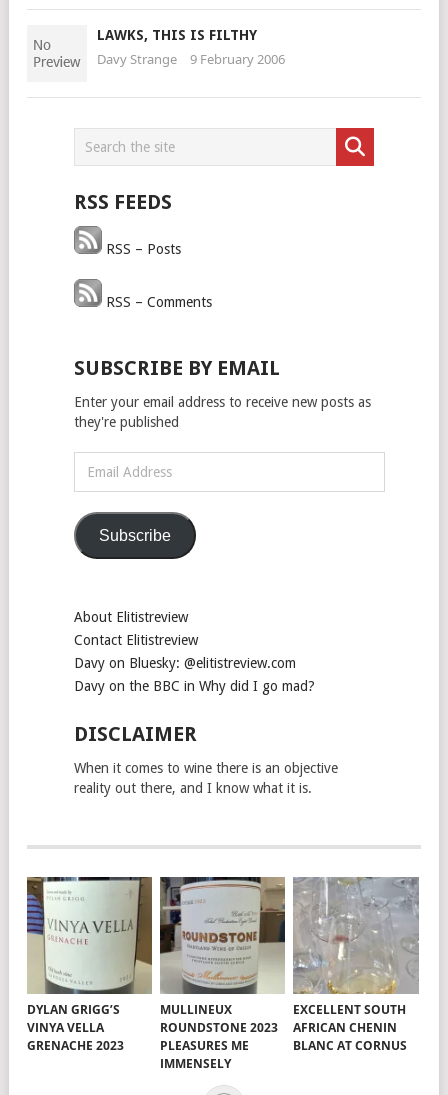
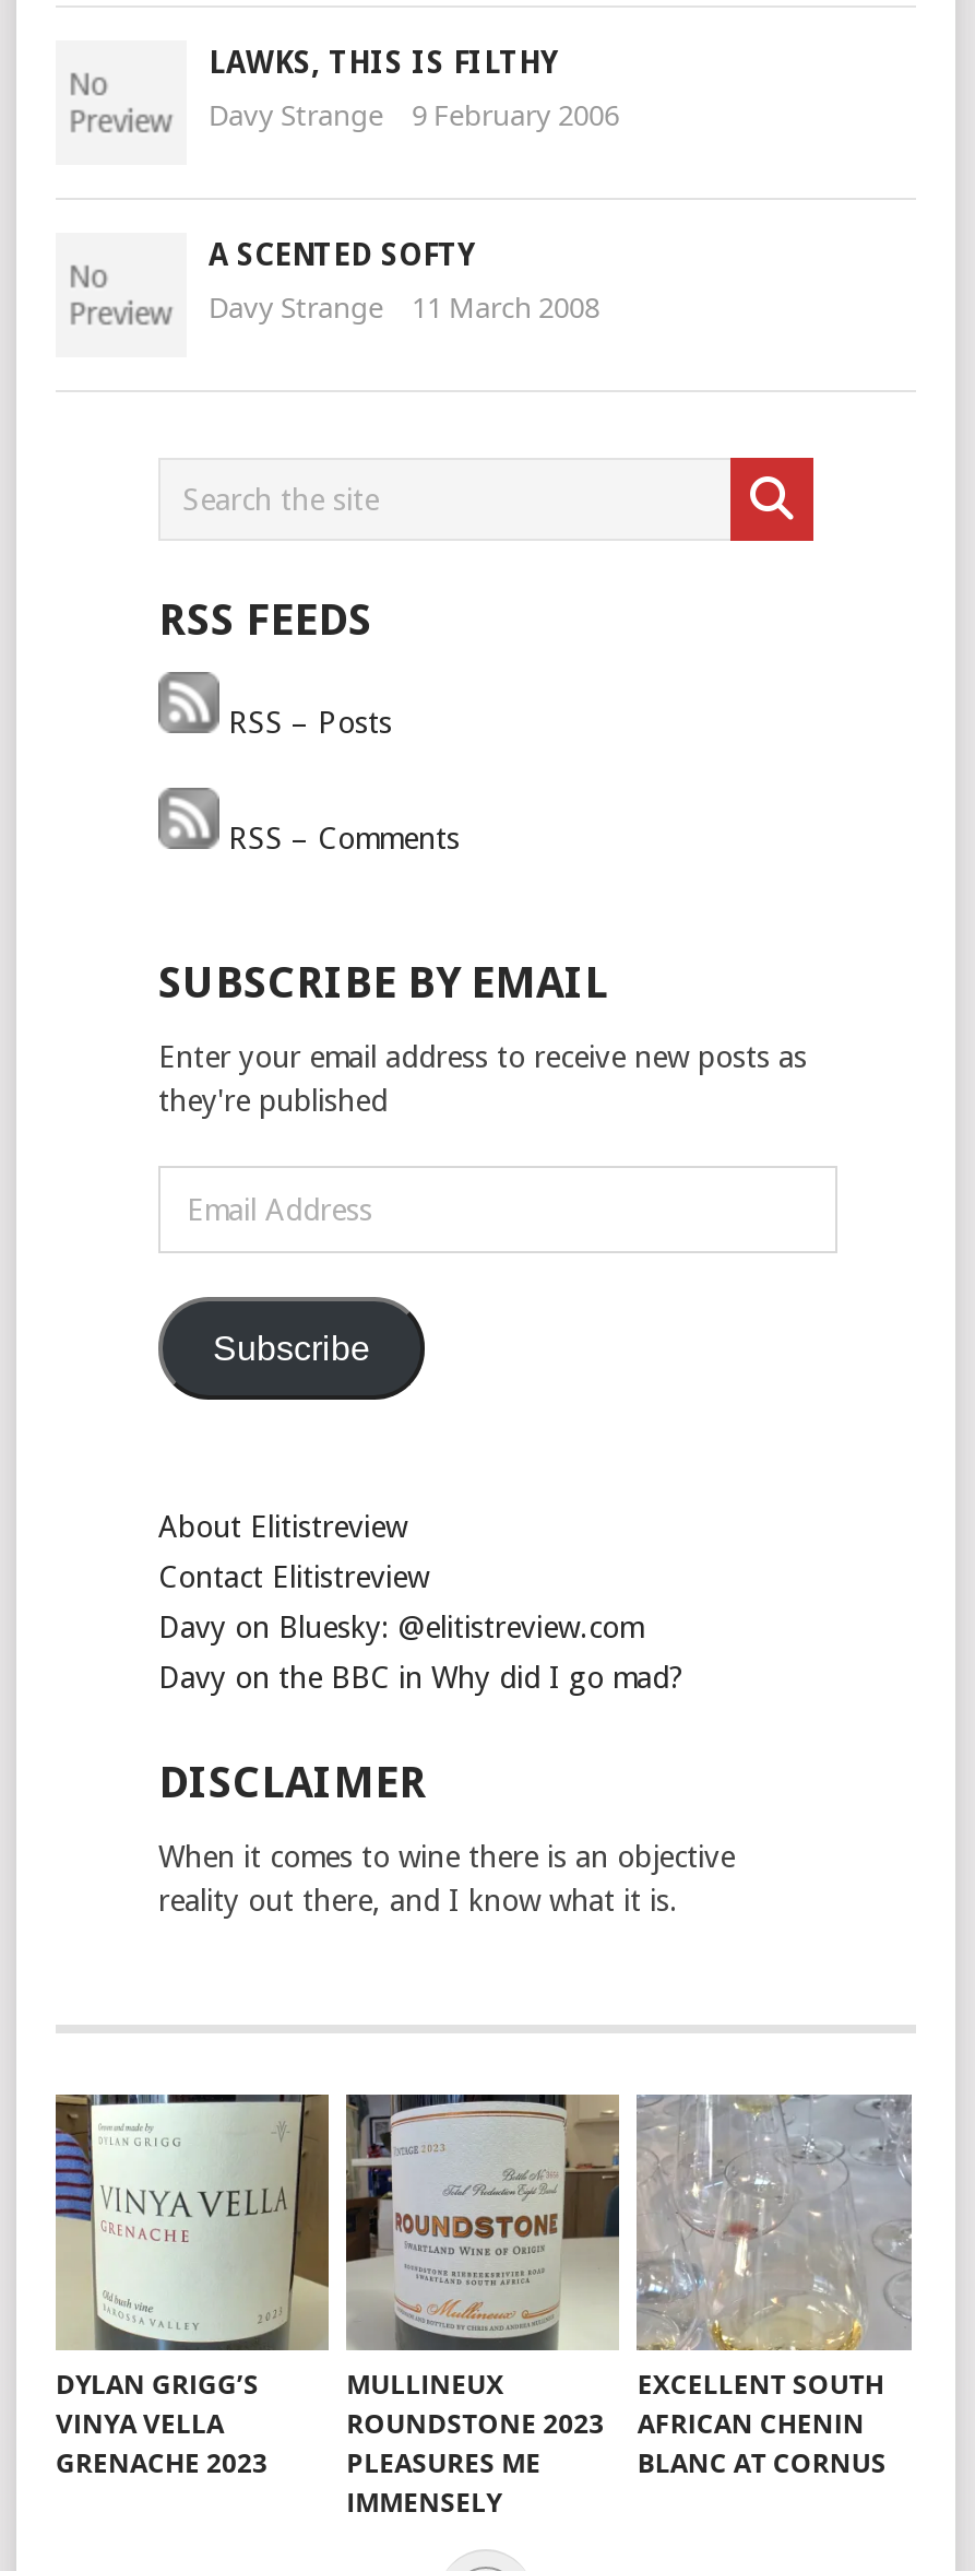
none -> [209,238,599,327] A SCENTED SOFTY | Davy Strange | 11 March 2008

